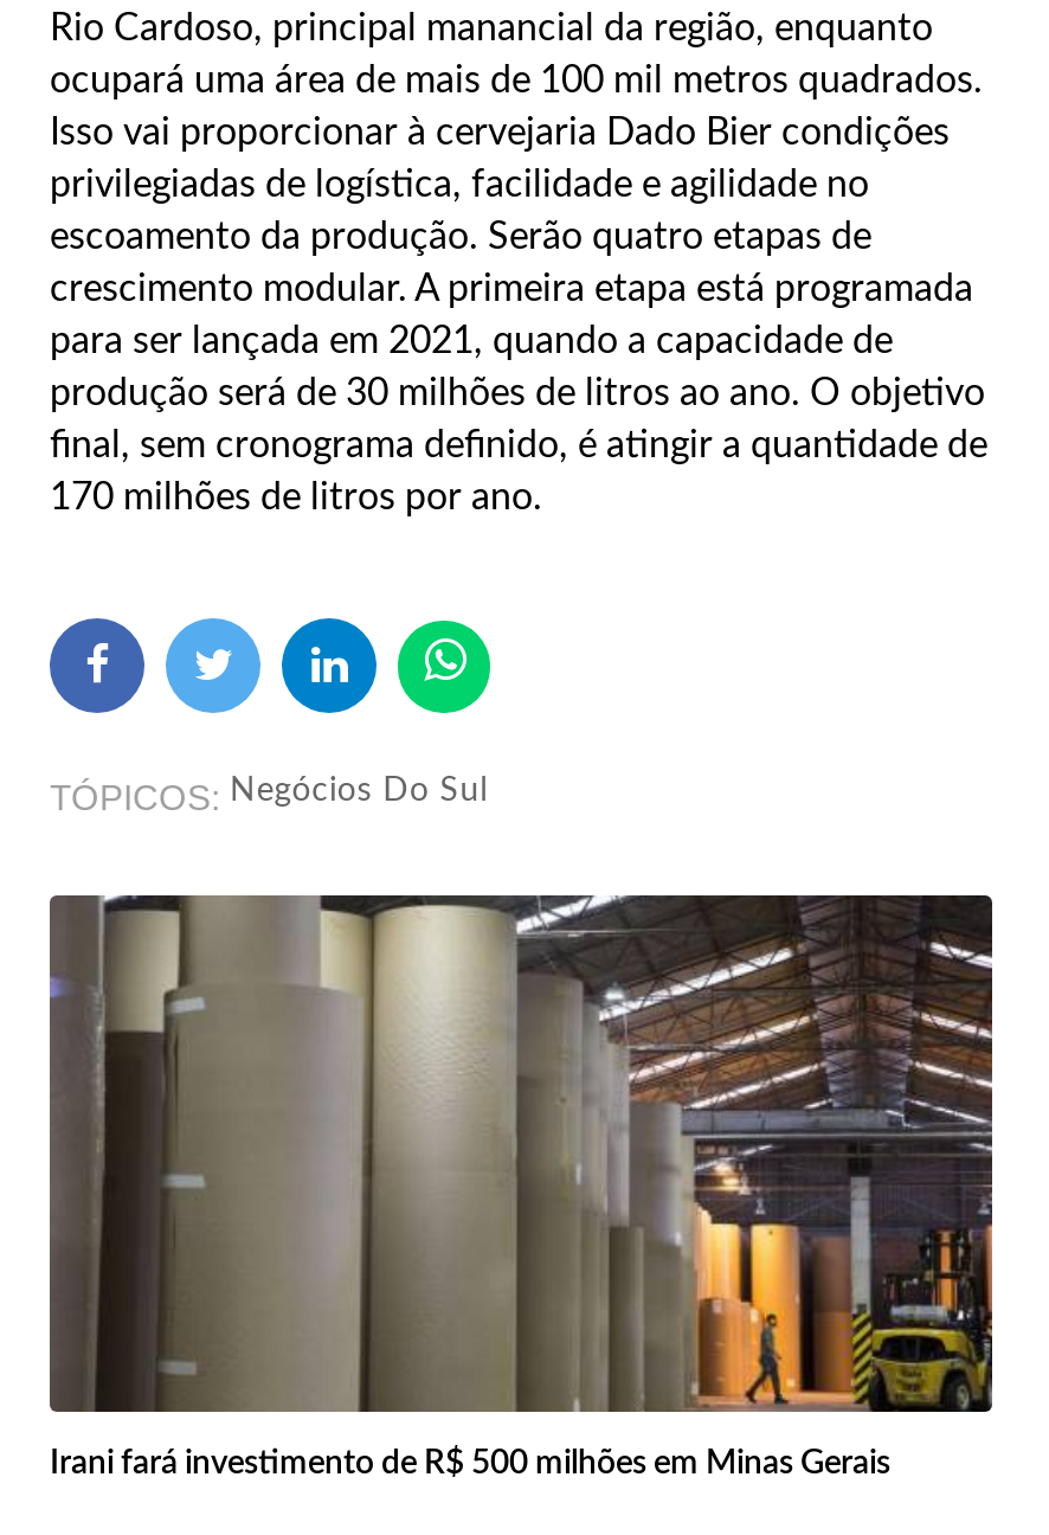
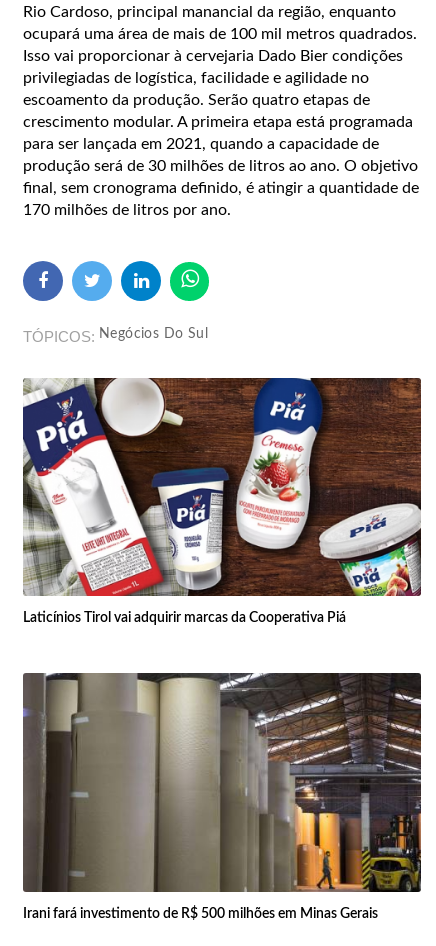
none -> [22,377,422,625] [image] | Laticínios Tirol vai adquirir marcas da Cooperativa Piá

